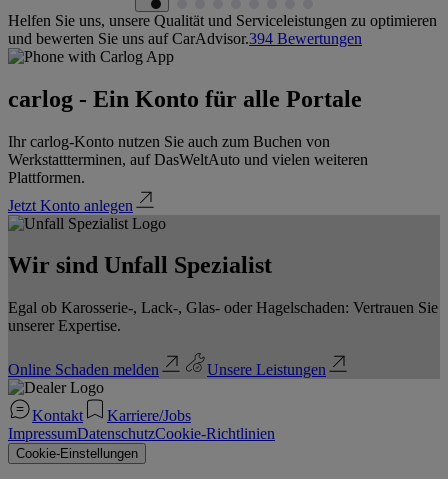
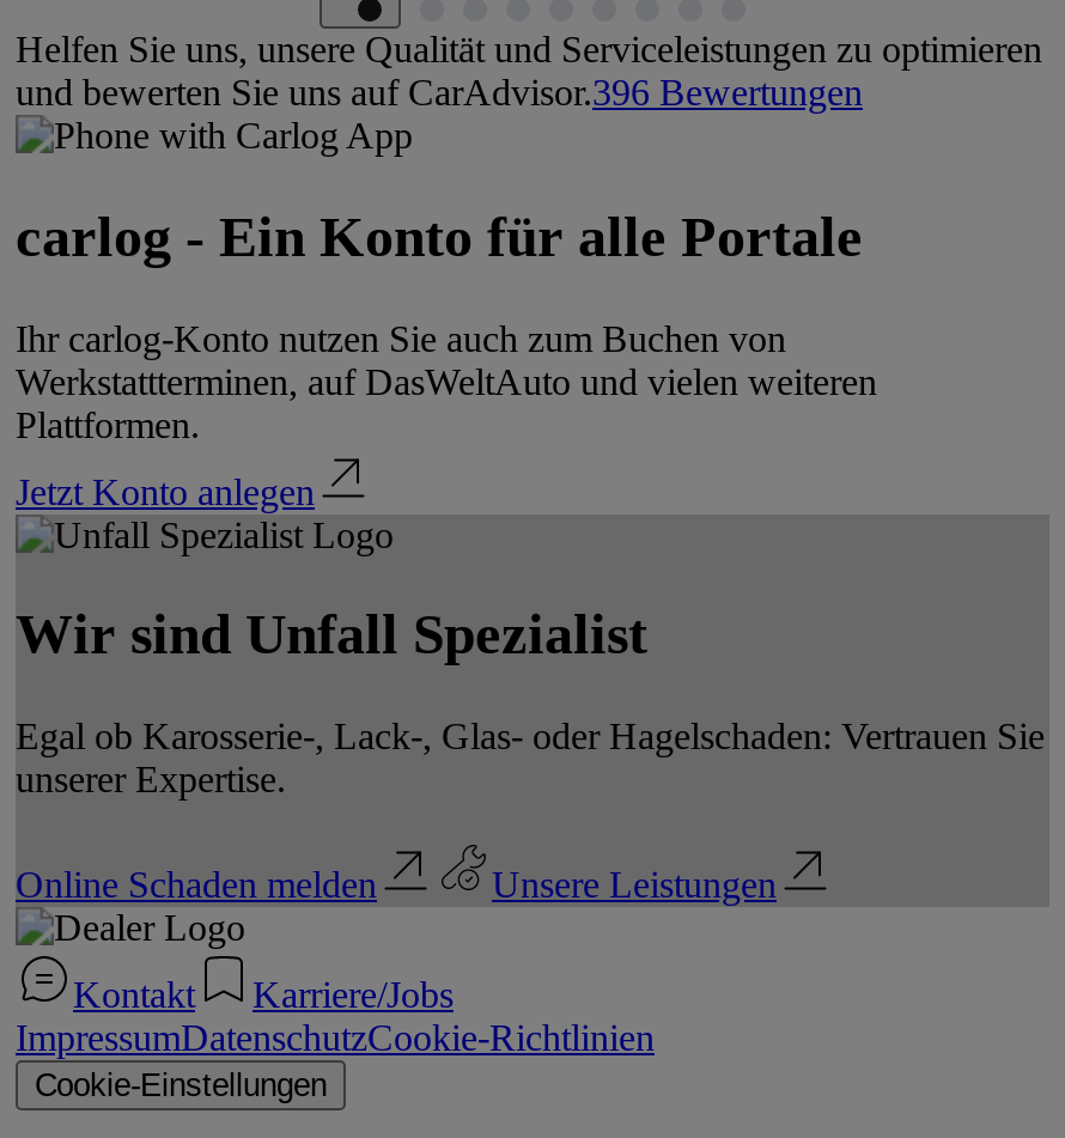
[8,30,362,47] und bewerten Sie uns auf CarAdvisor.394 Bewertungen -> [16,71,863,112] und bewerten Sie uns auf CarAdvisor.396 Bewertungen

